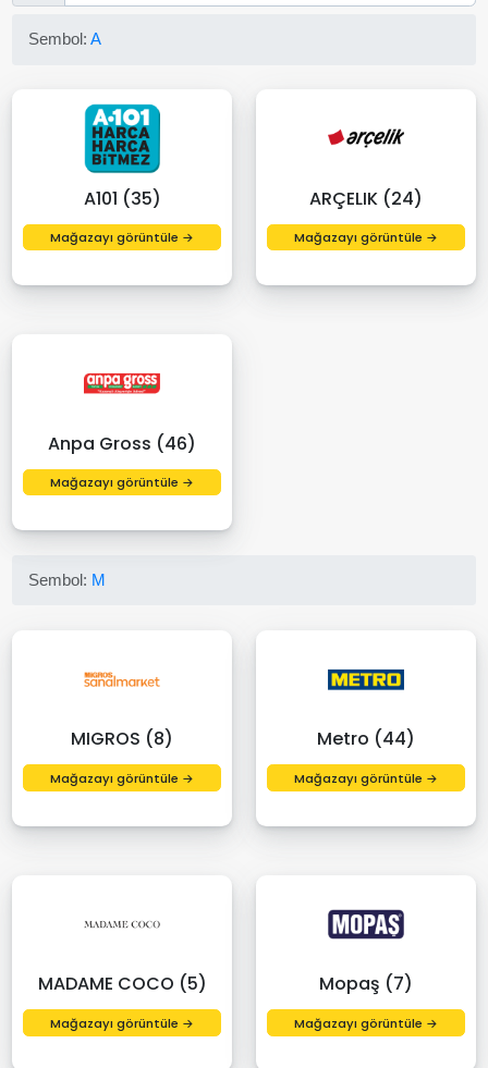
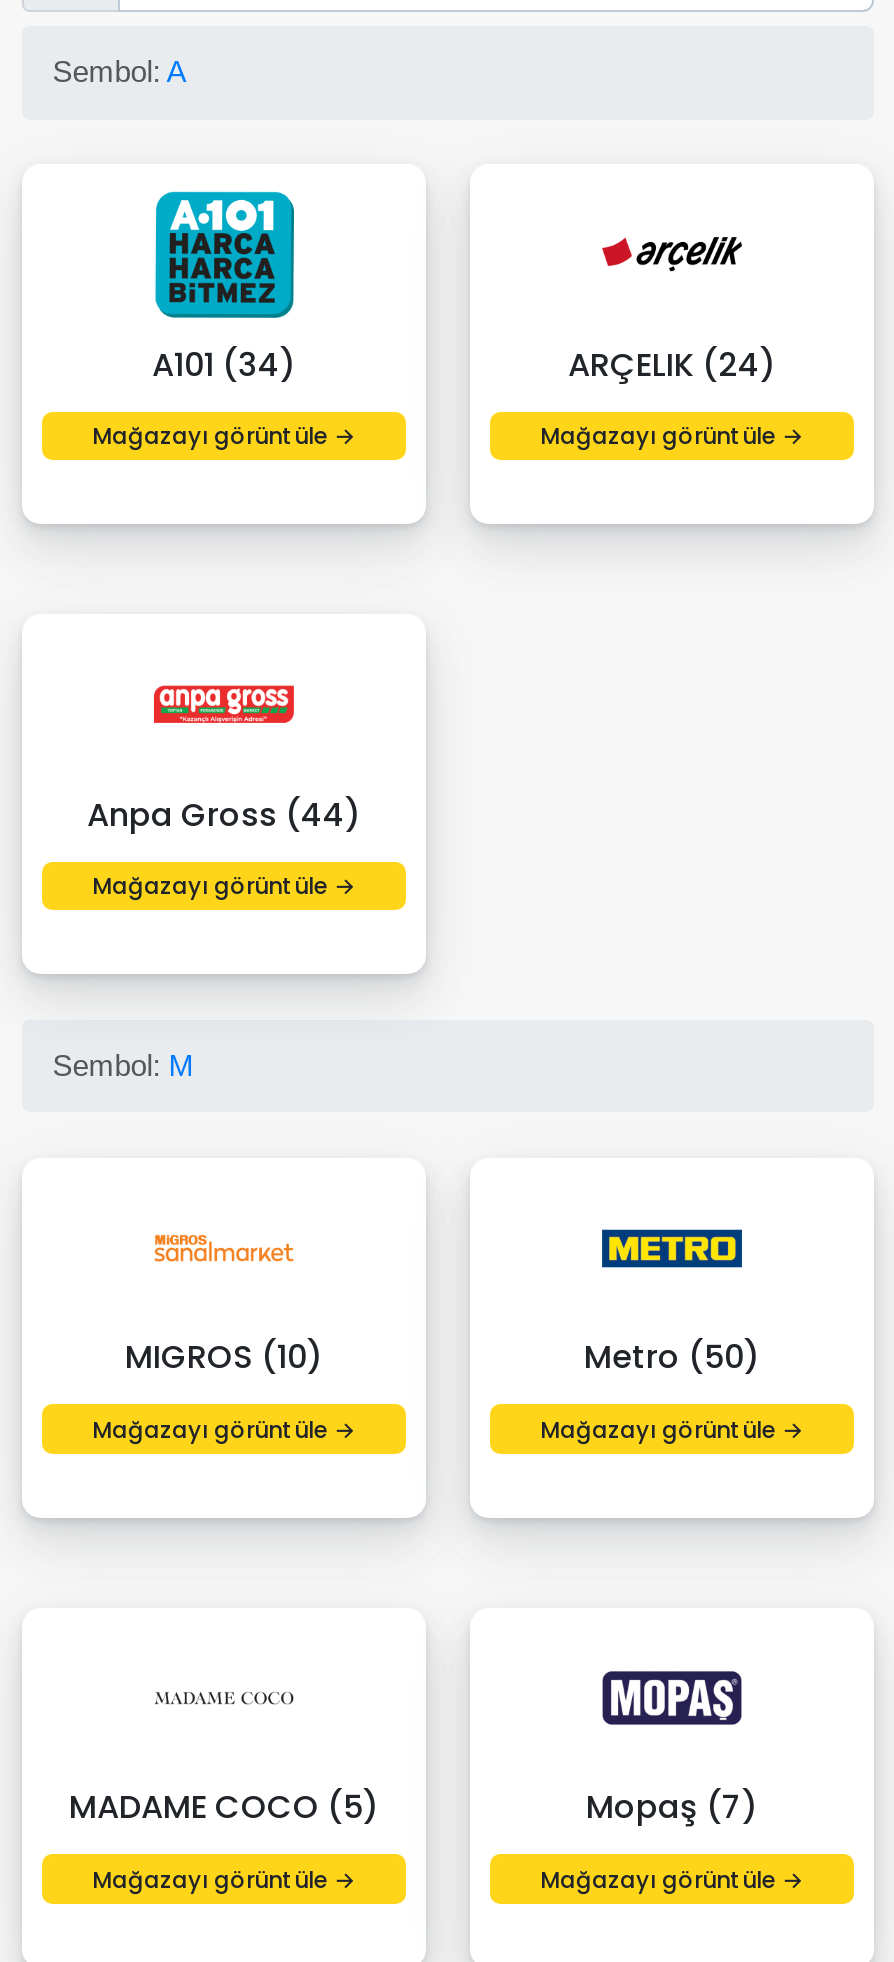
[83,186,161,211] A101 (35) -> [152,341,296,387] A101 (34)
[48,431,196,456] Anpa Gross (46) -> [87,791,361,837] Anpa Gross (44)
[71,726,173,751] MIGROS (8) -> [125,1334,323,1380] MIGROS (10)
[317,726,415,751] Metro (44) -> [584,1334,760,1380] Metro (50)

